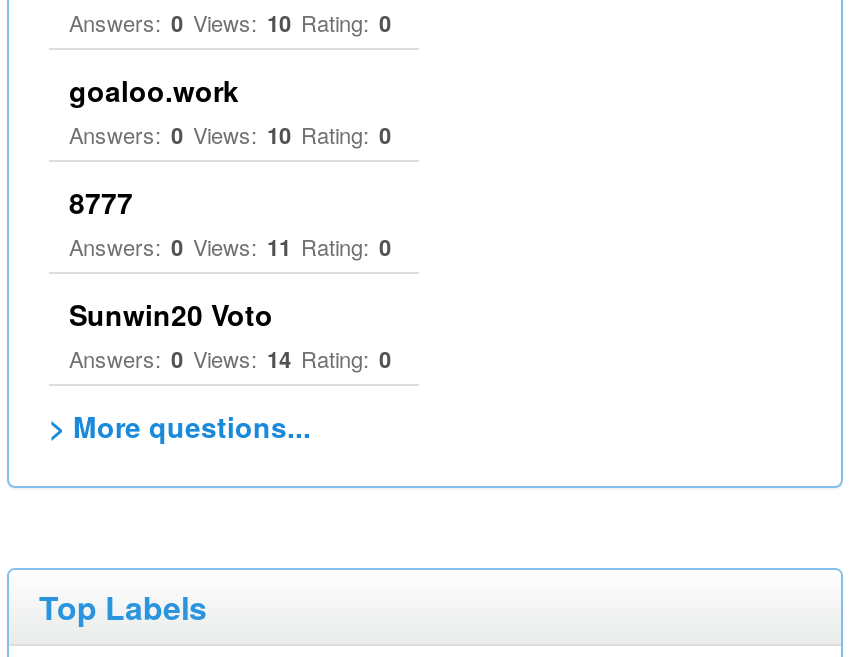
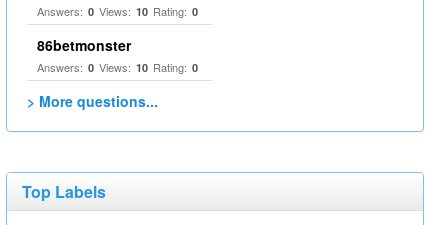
[69,70,239,110] goaloo.work -> [37,35,131,55] 86betmonster
[69,182,391,374] 8777 | Answers: 0 Views: 11 Rating: 0 | Sunwin20 Voto | Answers: 0 Views: 14 Rating: 0 -> none

